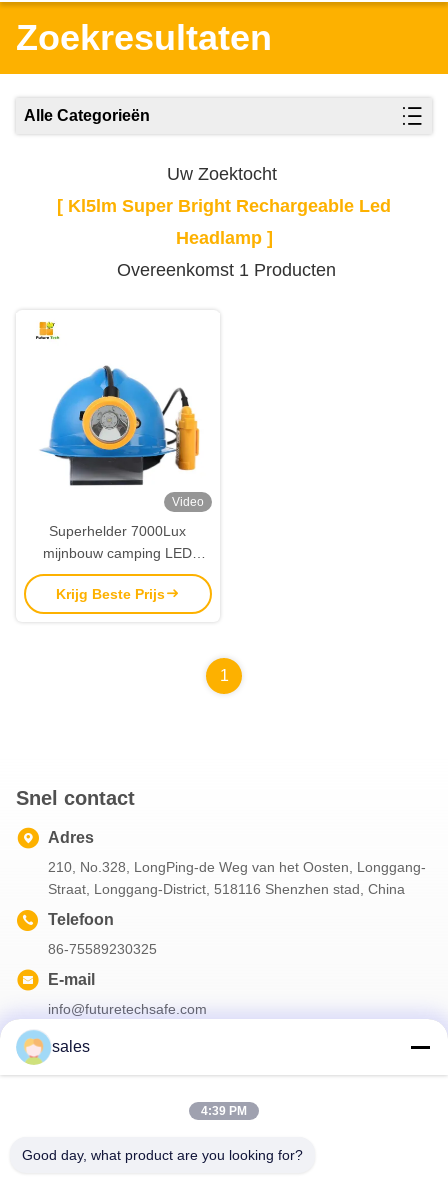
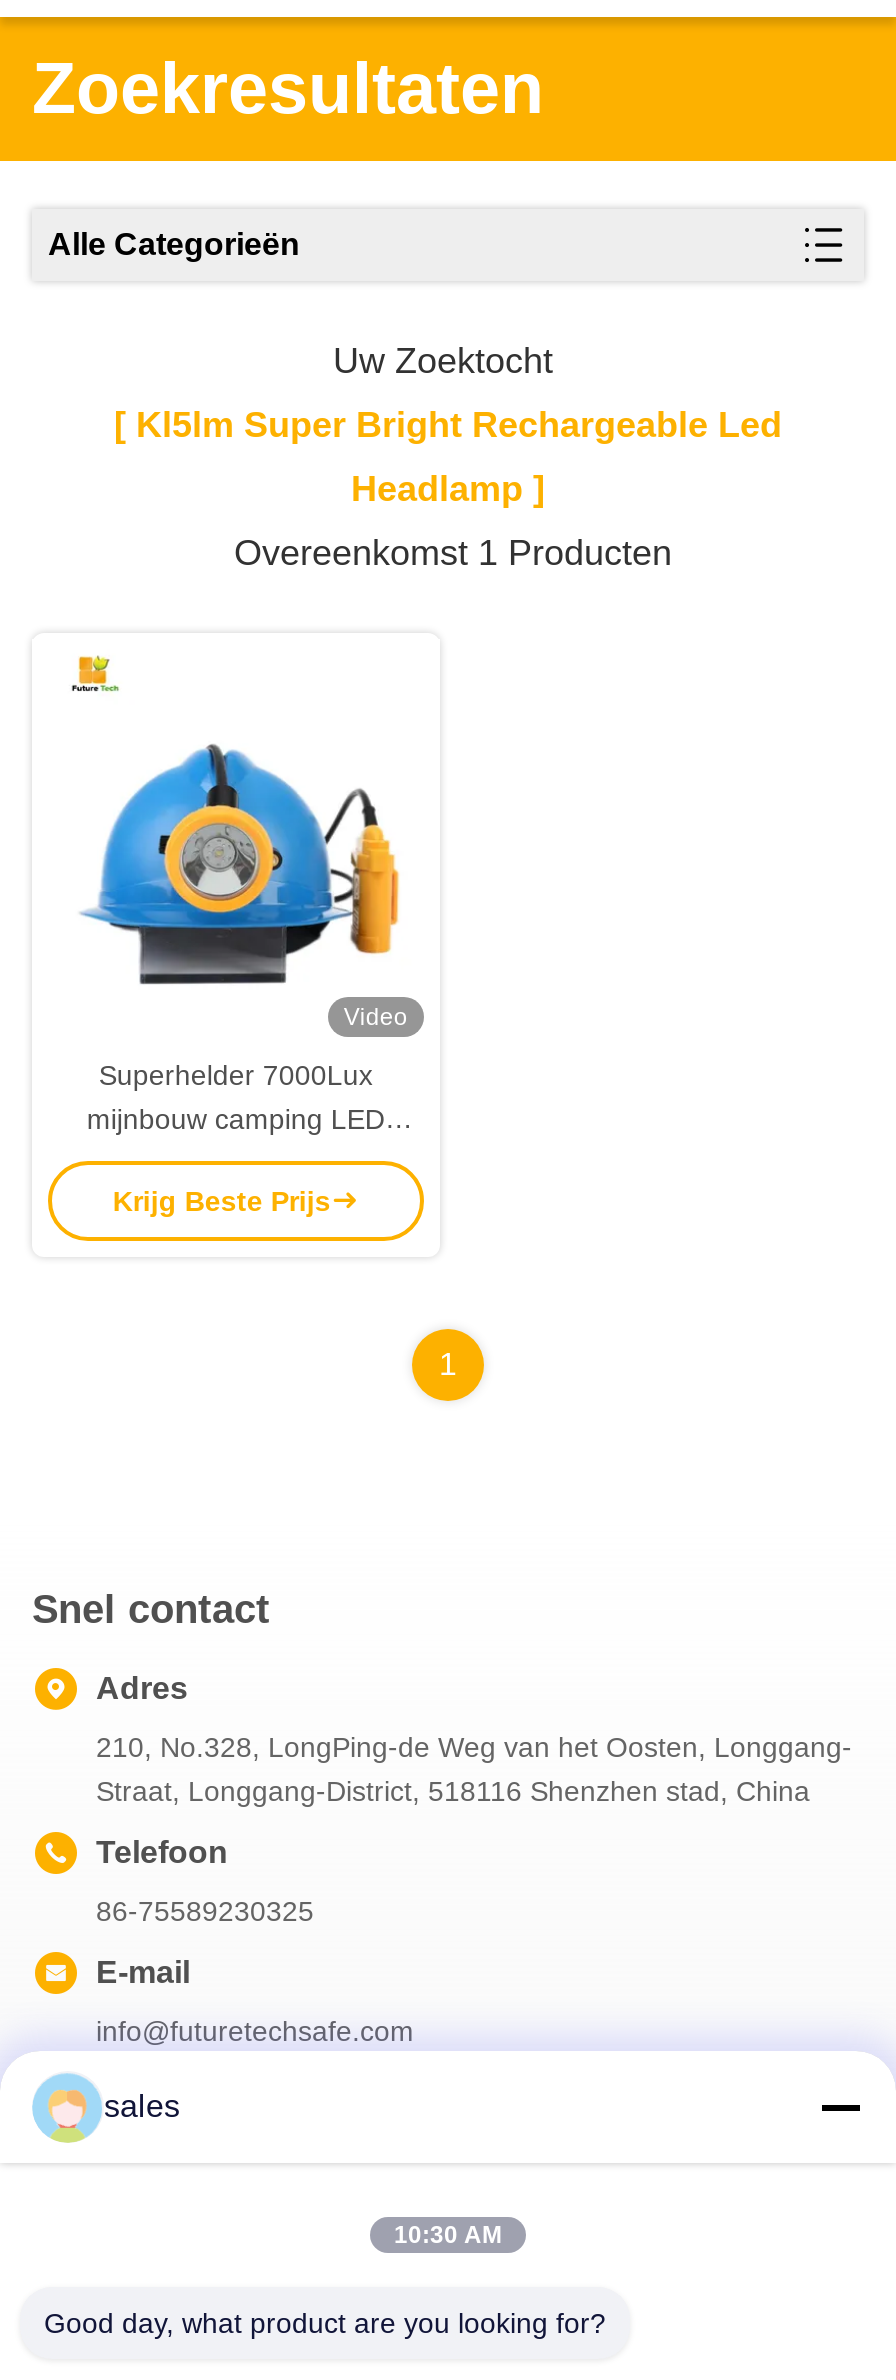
[201,1104,247,1118] 4:39 PM -> [394,2221,502,2249] 10:30 AM

